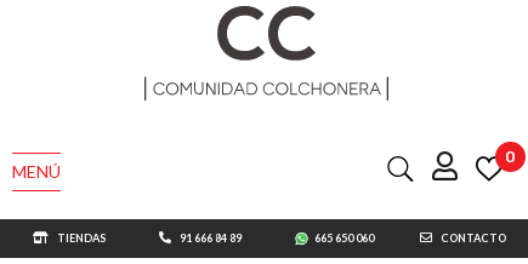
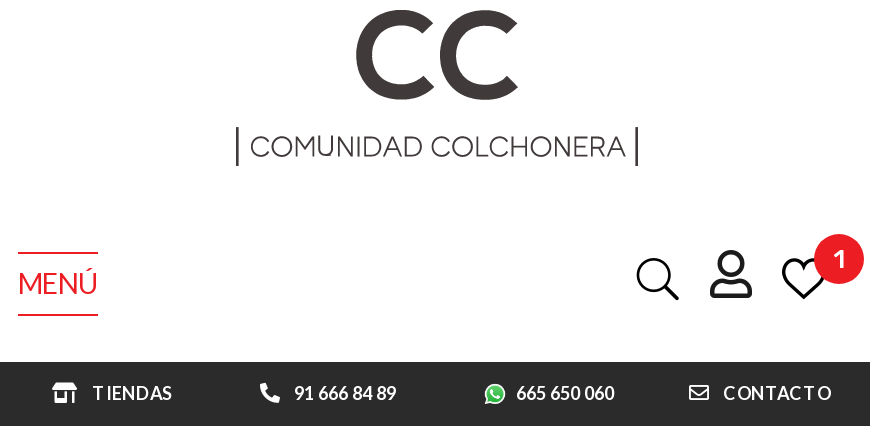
[505,147,516,165] 0 -> [833,243,845,273] 1

